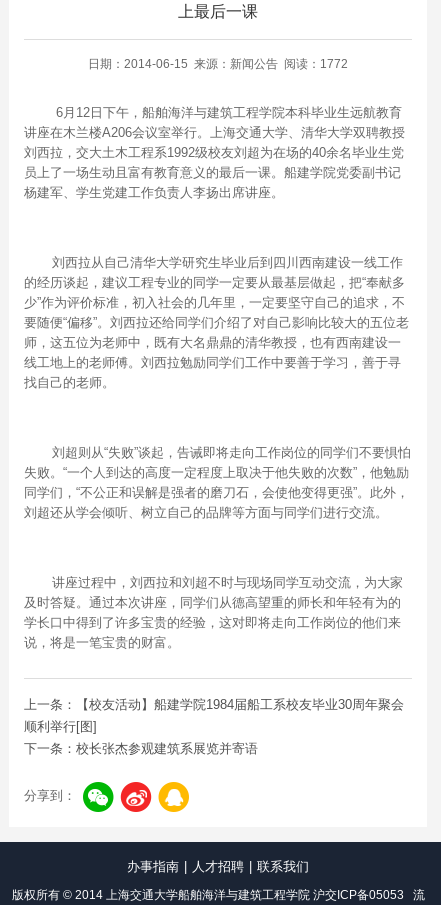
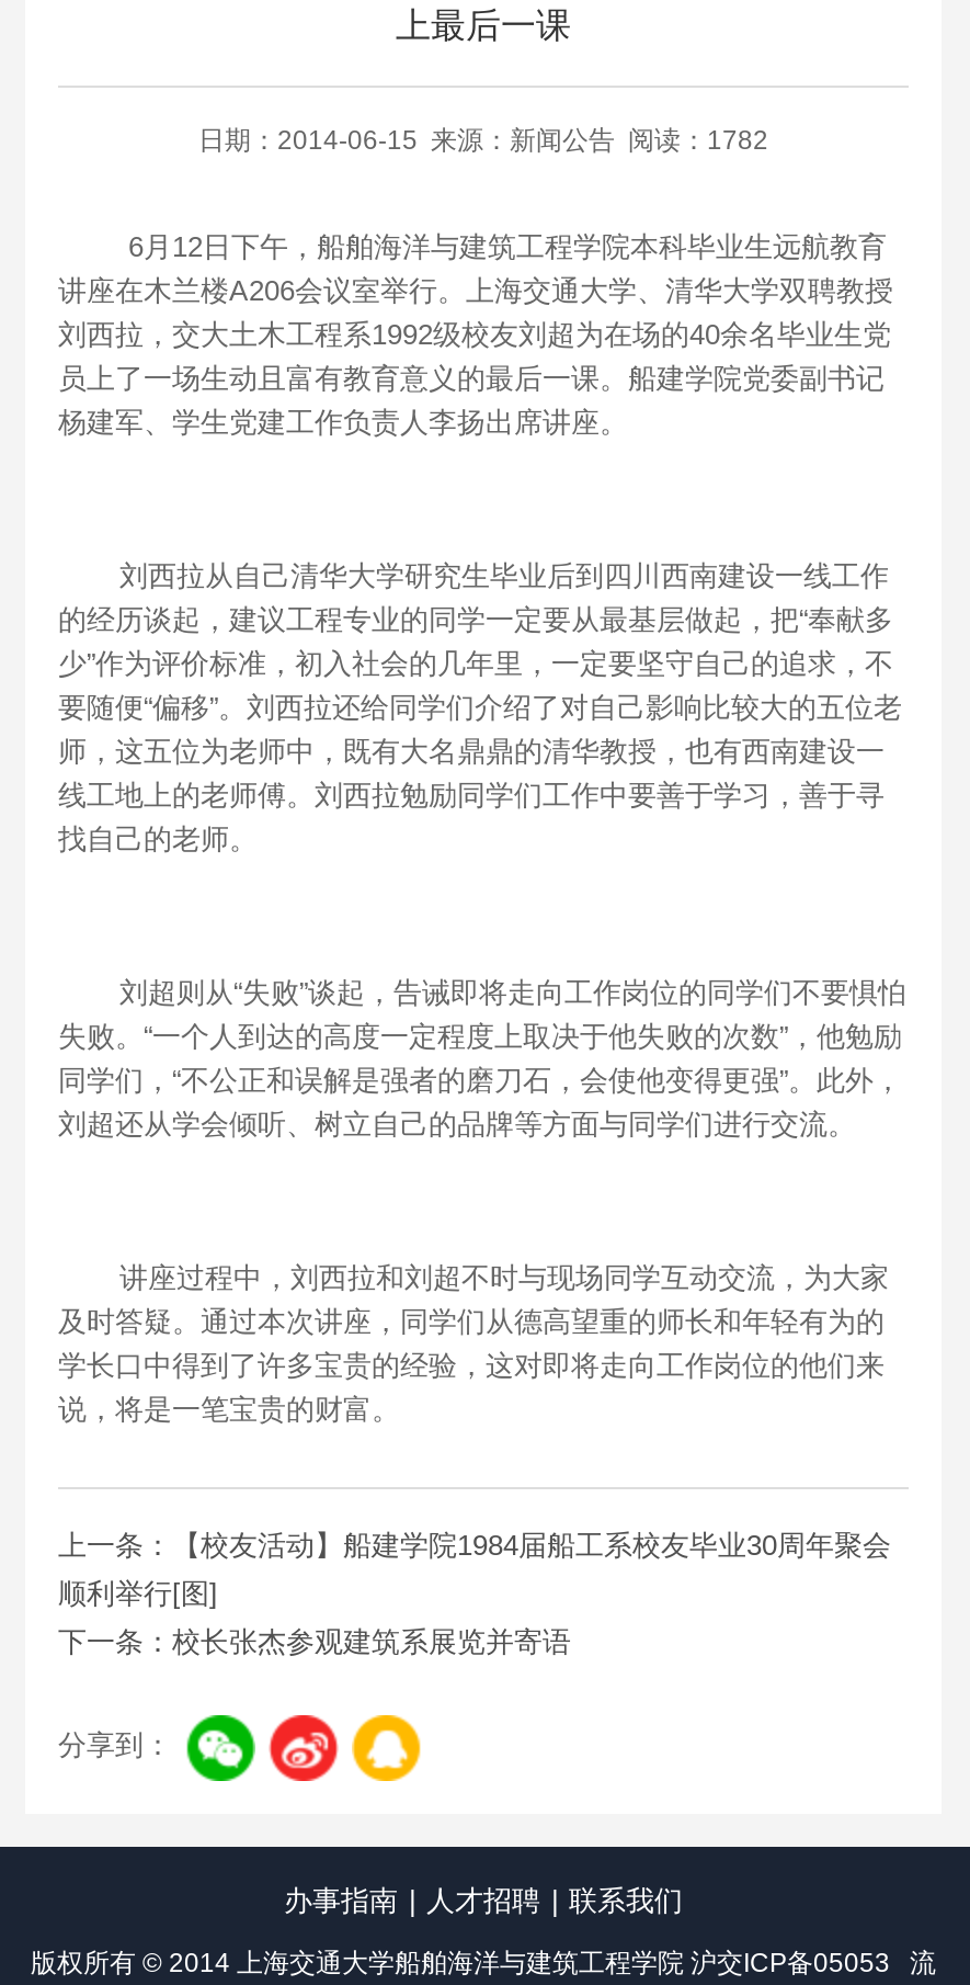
[88,57,348,71] 日期：2014-06-15 来源：新闻公告 阅读：1772 -> [198,126,768,156] 日期：2014-06-15 来源：新闻公告 阅读：1782

